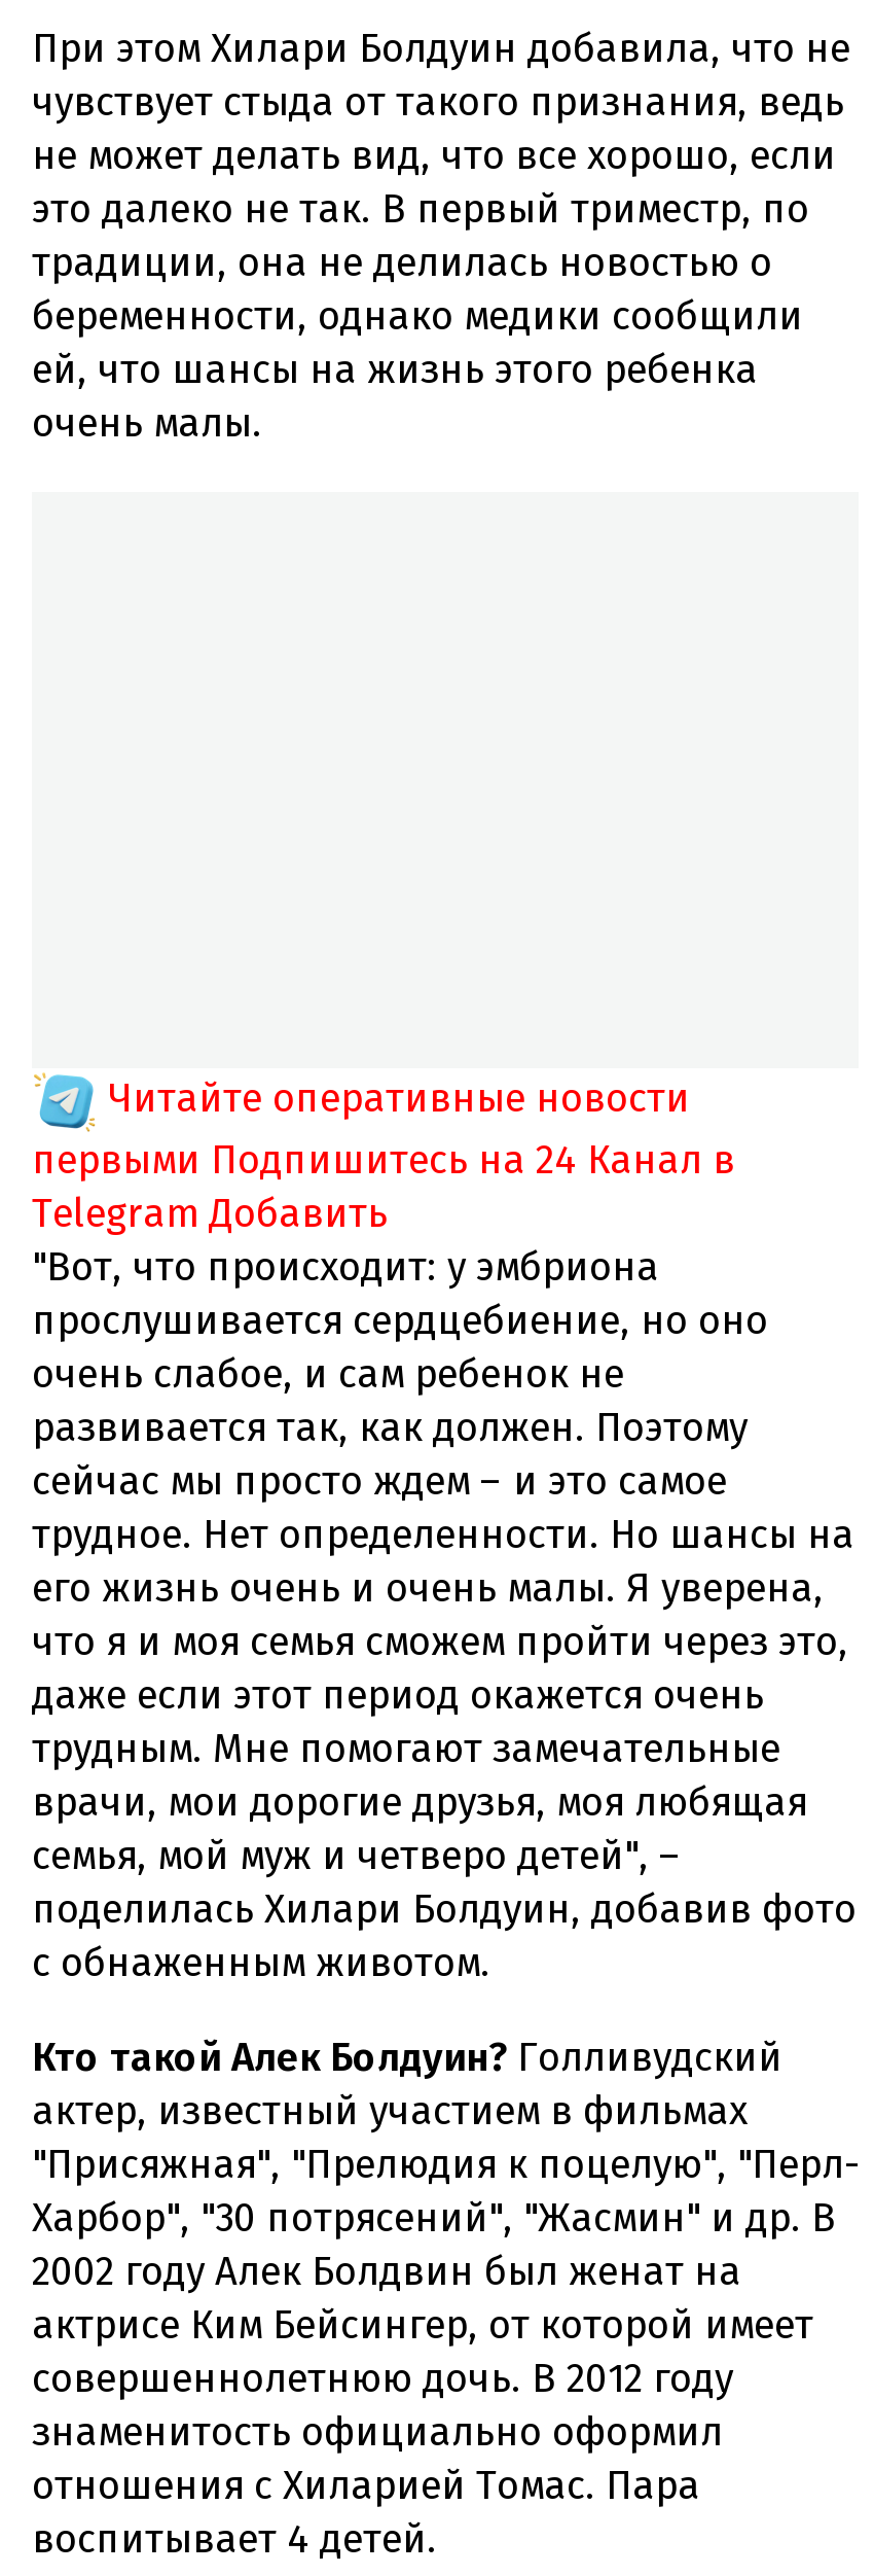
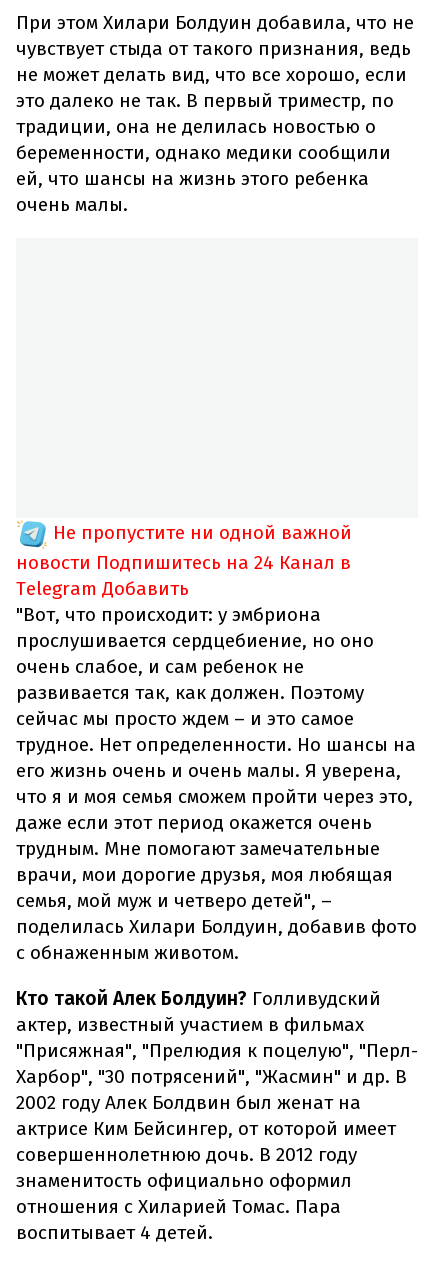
[32,1074,735,1183] Читайте оперативные новости | первыми Подпишитесь на 24 Канал в -> [16,521,352,574] Не пропустите ни одной важной | новости Подпишитесь на 24 Канал в

